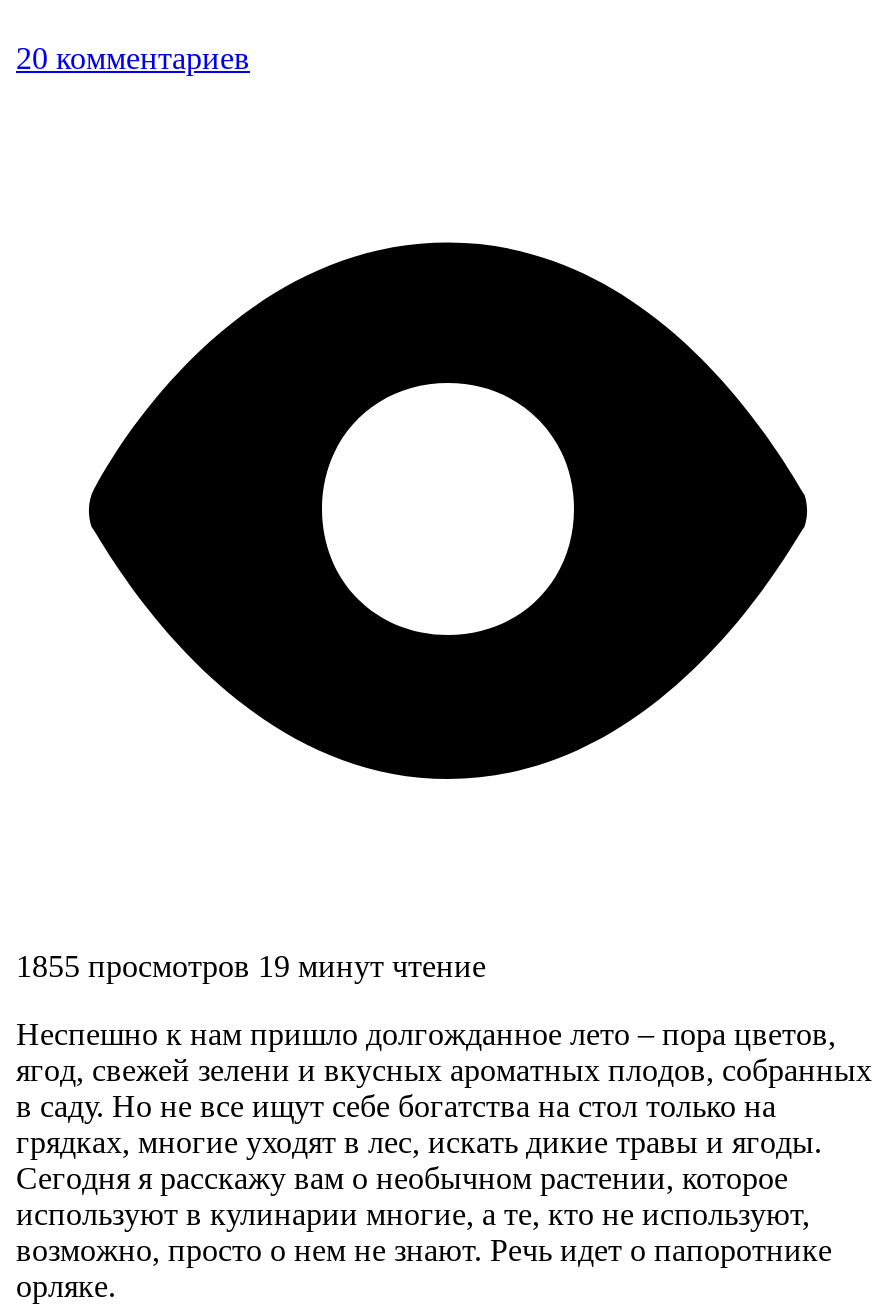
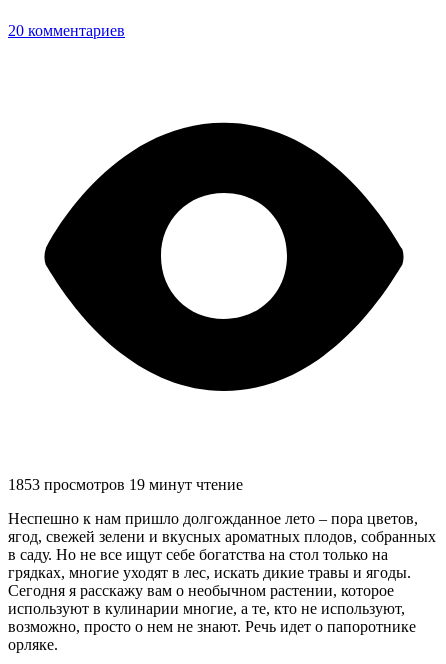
[16,949,486,983] 1855 просмотров 19 минут чтение -> [8,476,243,493] 1853 просмотров 19 минут чтение

